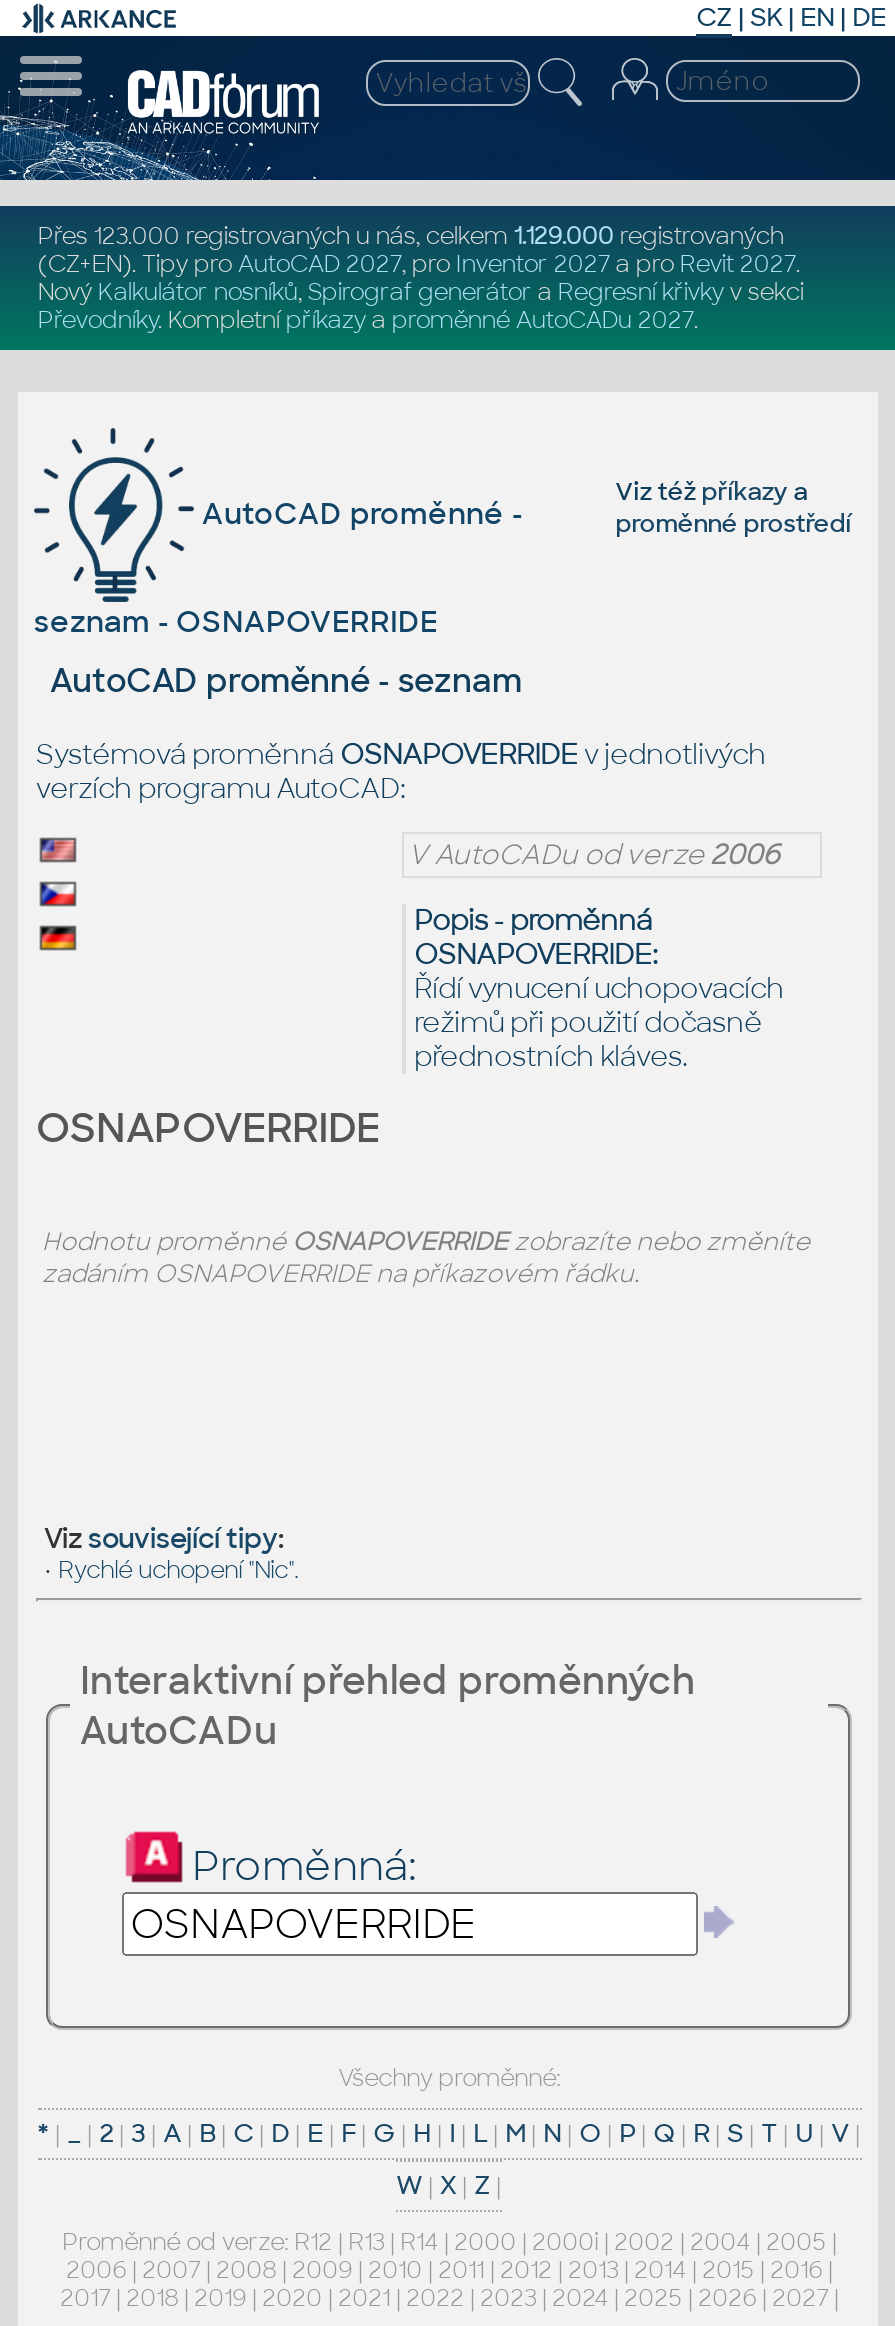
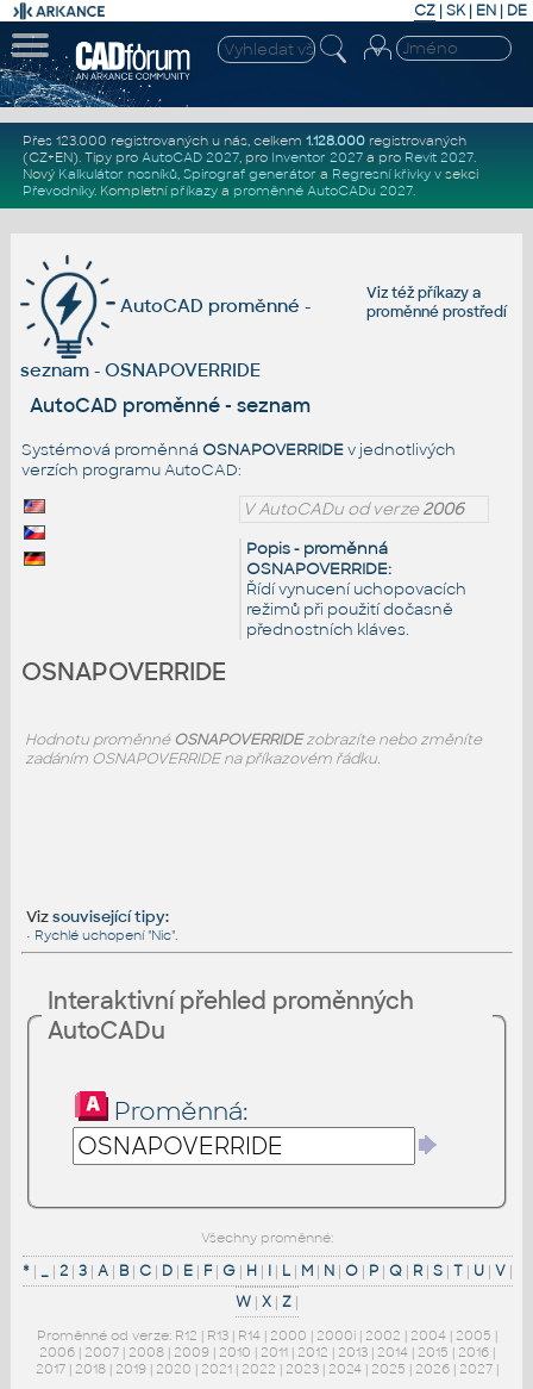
[38,222,784,250] Přes 123.000 registrovaných u nás, celkem 1.129.000 registrovaných -> [22,132,466,149] Přes 123.000 registrovaných u nás, celkem 1.128.000 registrovaných

